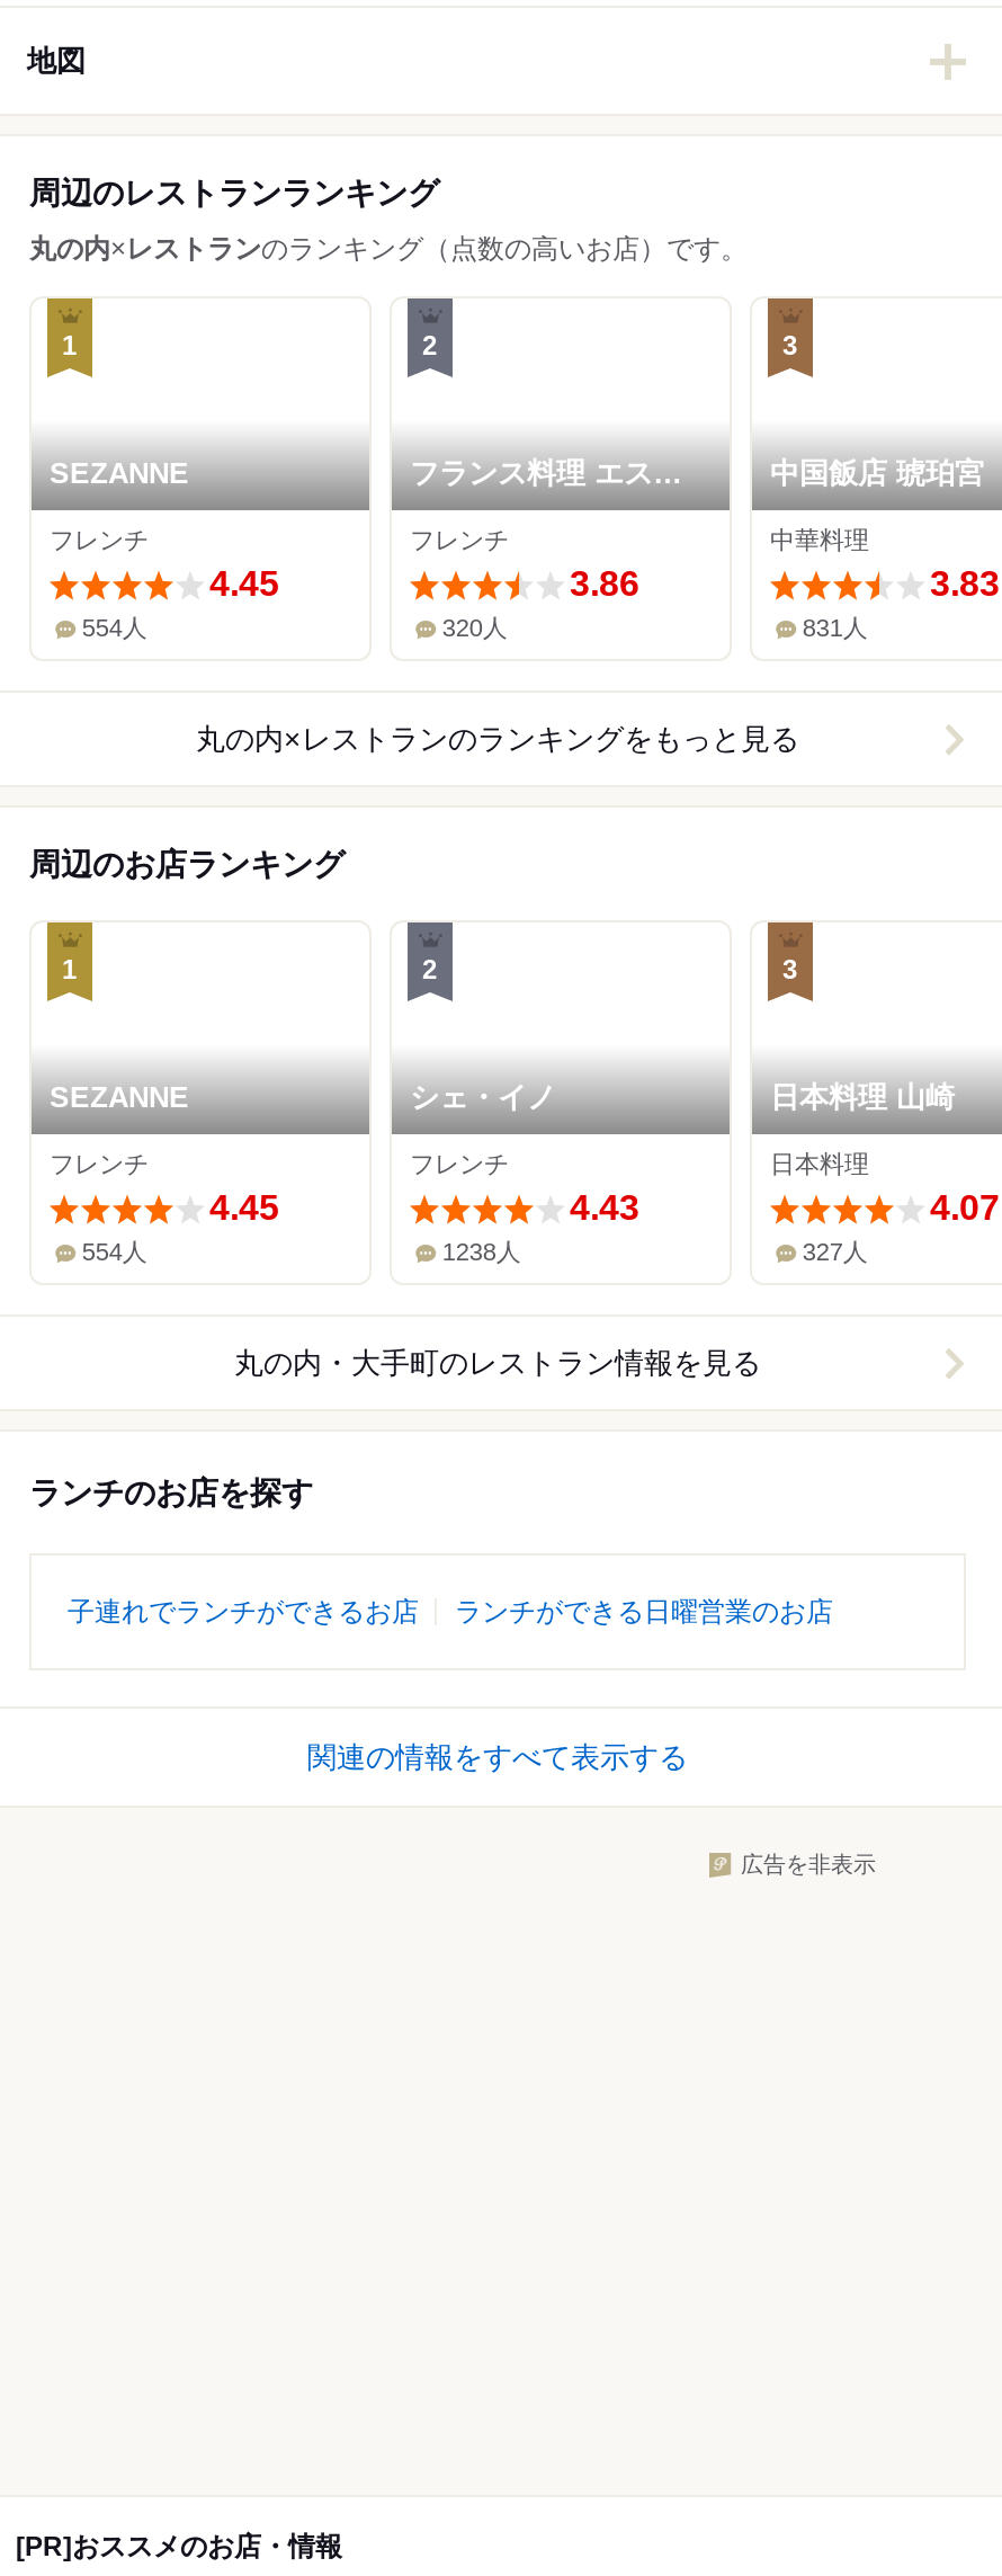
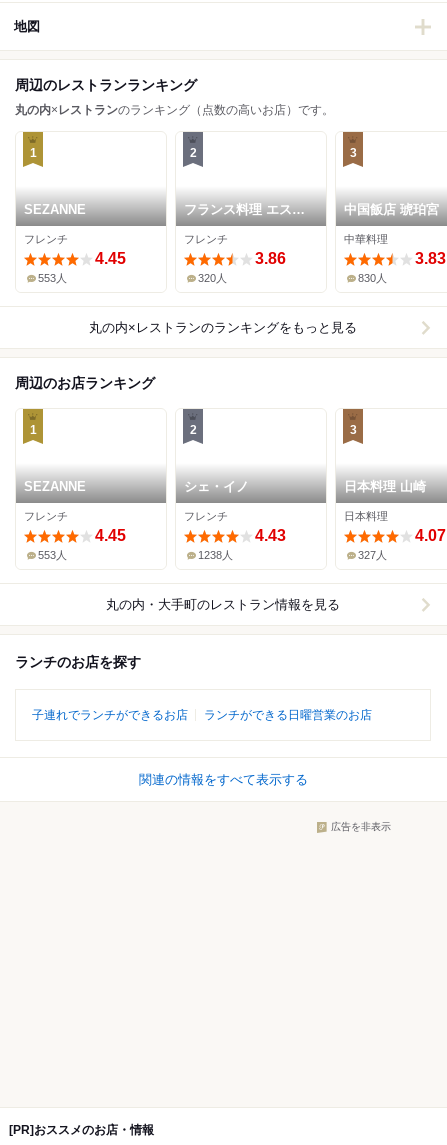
[82,614,147,641] 554人 -> [38,272,67,284] 553人
[803,614,868,641] 831人 -> [358,272,387,284] 830人
[82,1238,147,1265] 554人 -> [38,549,67,561] 553人

